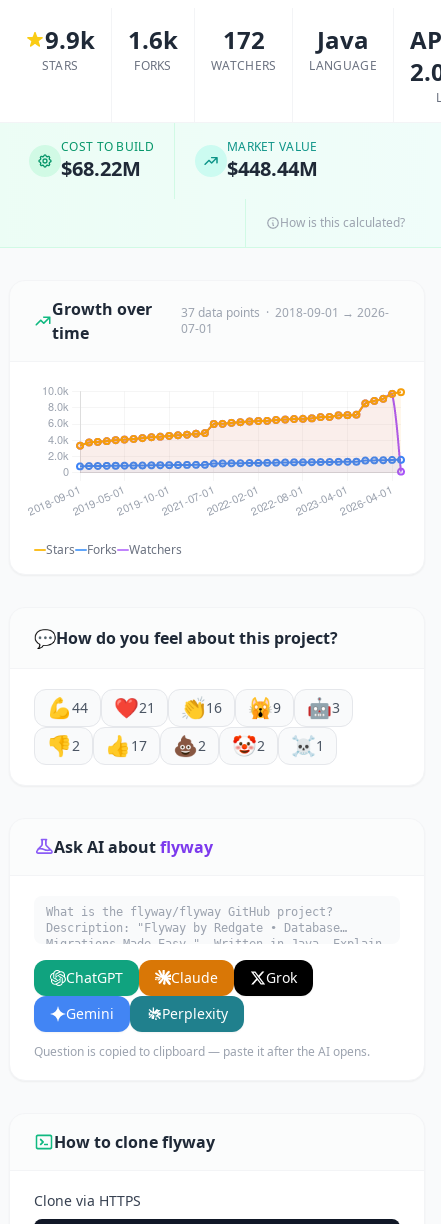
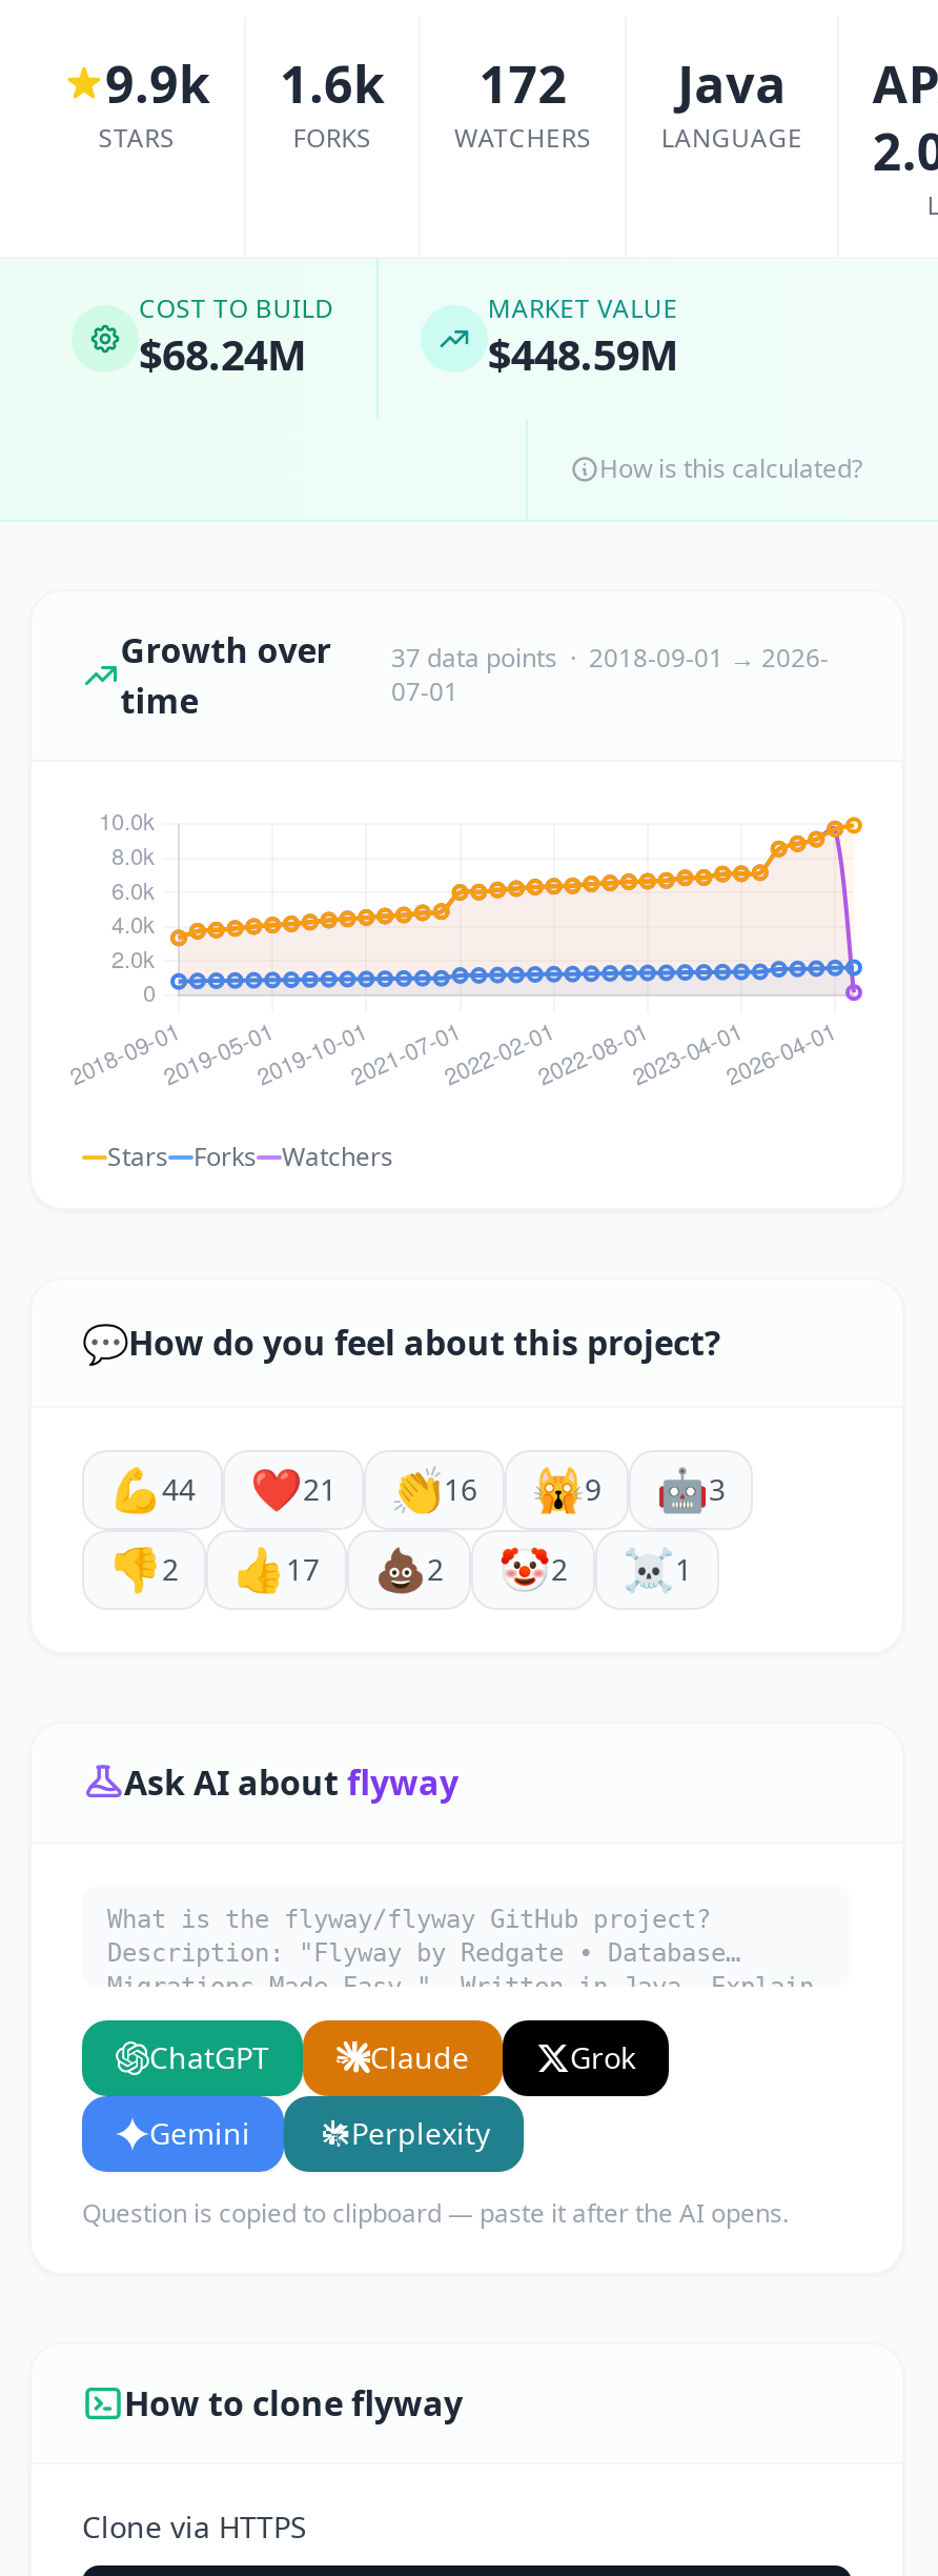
[61,155,141,182] $68.22M -> [139,326,307,383] $68.24M
[227,155,318,182] $448.44M -> [488,326,679,383] $448.59M

